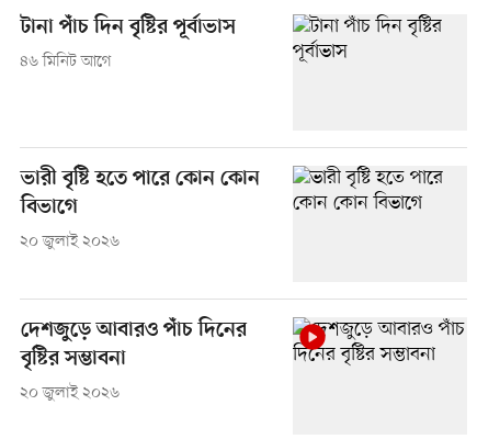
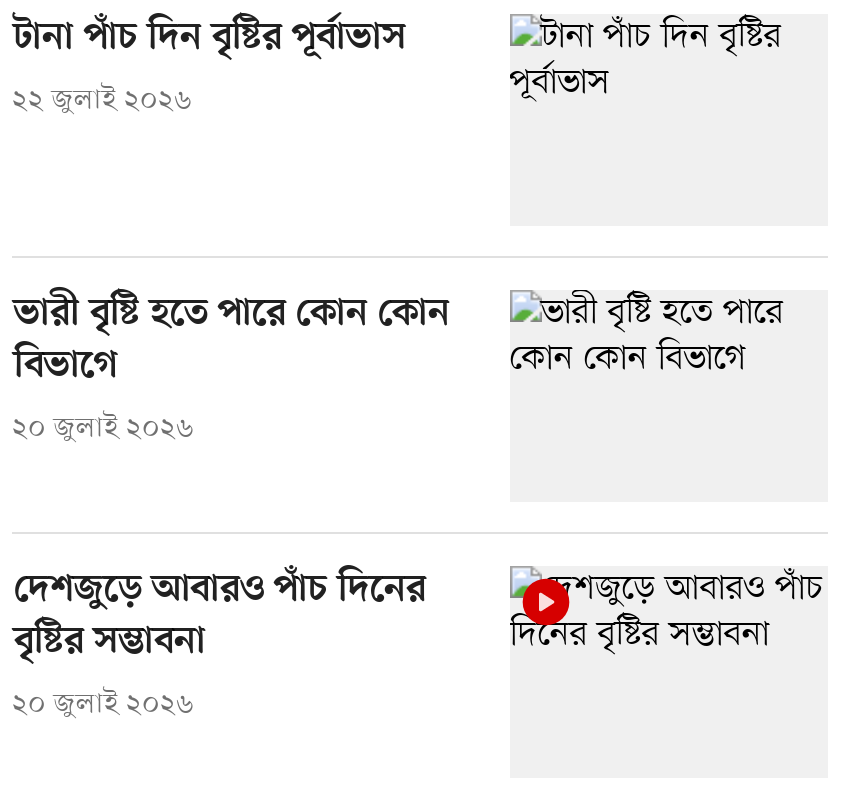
[20,52,112,73] ৪৬ মিনিট আগে -> [12,81,192,119] ২২ জুলাই ২০২৬

